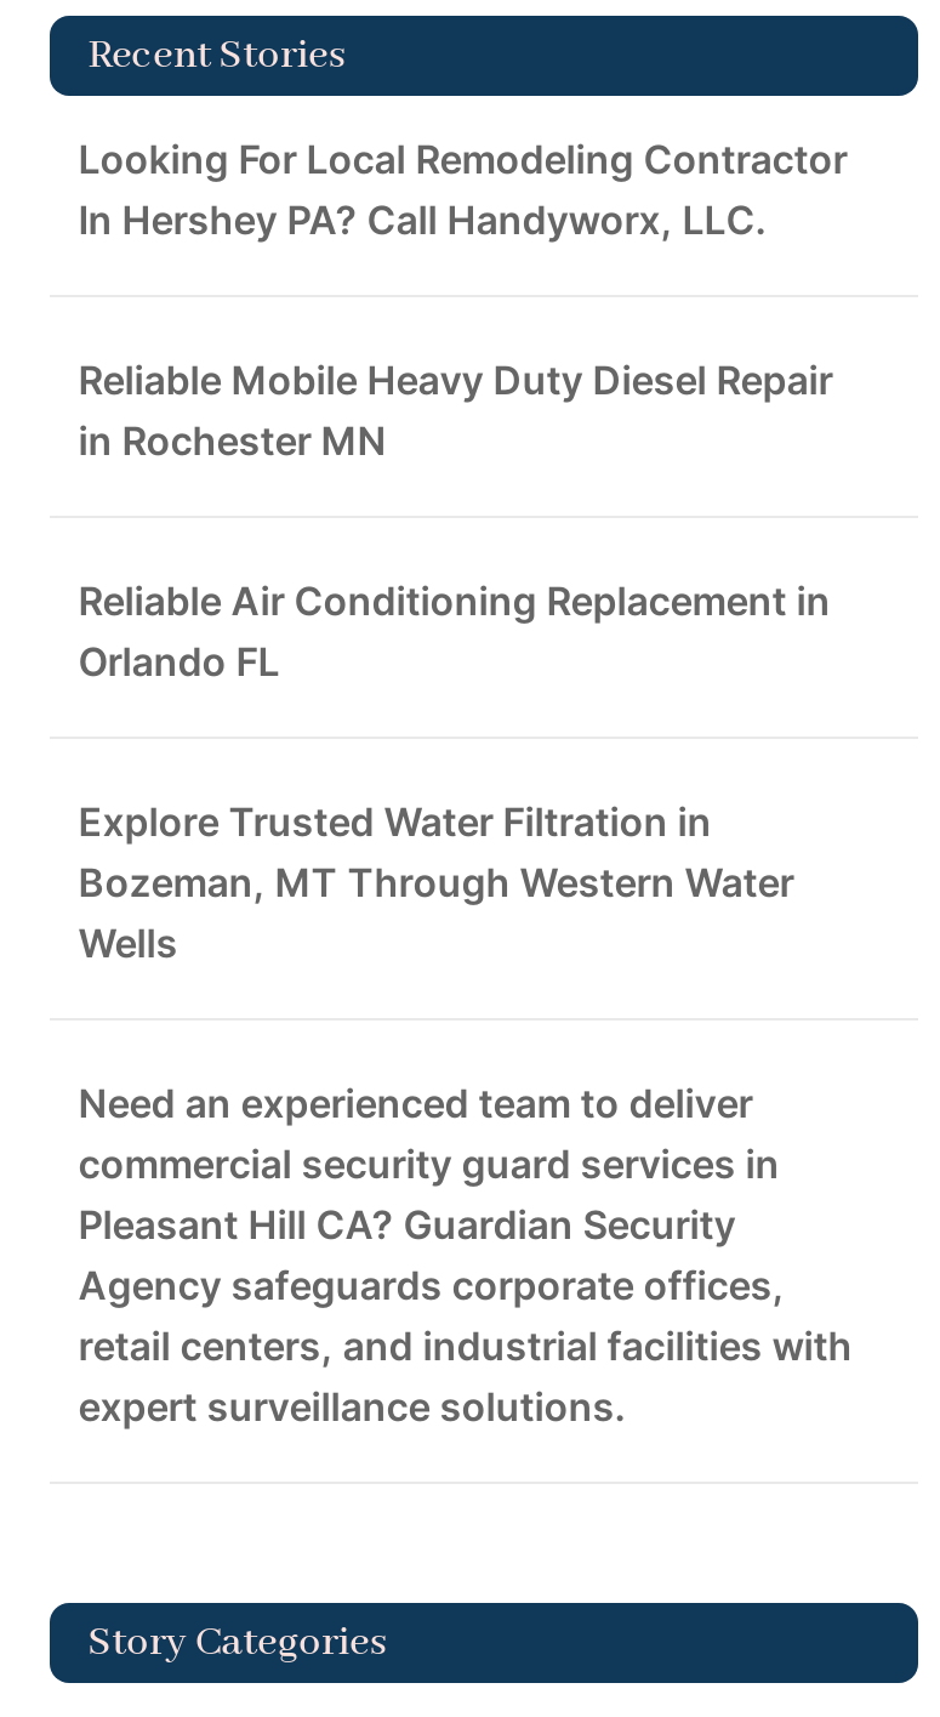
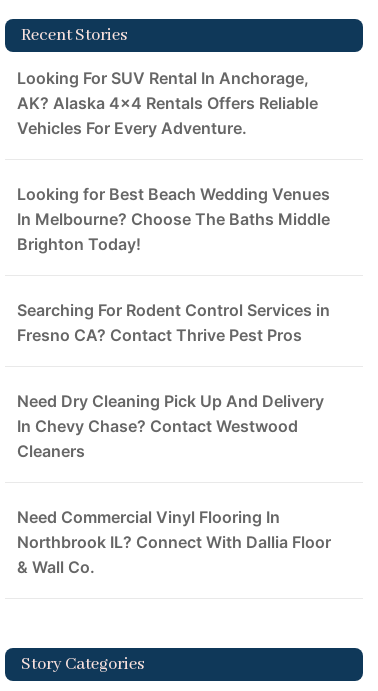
[78,135,847,244] Looking For Local Remodeling Contractor | In Hershey PA? Call Handyworx, LLC. -> [17,68,318,138] Looking For SUV Rental In Anchorage, | AK? Alaska 4×4 Rentals Offers Reliable | Vehicles For Every Adventure.
[78,356,833,465] Reliable Mobile Heavy Duty Diesel Repair | in Rochester MN -> [17,184,330,254] Looking for Best Beach Wedding Venues | In Melbourne? Choose The Baths Middle | Brighton Today!
[78,577,830,686] Reliable Air Conditioning Replacement in | Orlando FL -> [17,300,330,345] Searching For Rodent Control Services in | Fresno CA? Contact Thrive Pest Pros
[78,797,794,967] Explore Trusted Water Filtration in | Bozeman, MT Through Western Water | Wells -> [17,391,324,461] Need Dry Cleaning Pick Up And Delivery | In Chevy Chase? Contact Westwood | Cleaners
[78,1079,852,1431] Need an experienced team to deliver | commercial security guard services in | Pleasant Hill CA? Guardian Security | Agency safeguards corporate offices, | retail centers, and industrial facilities with | expert surveillance solutions. -> [17,507,331,577] Need Commercial Vinyl Flooring In | Northbrook IL? Connect With Dallia Floor | & Wall Co.

